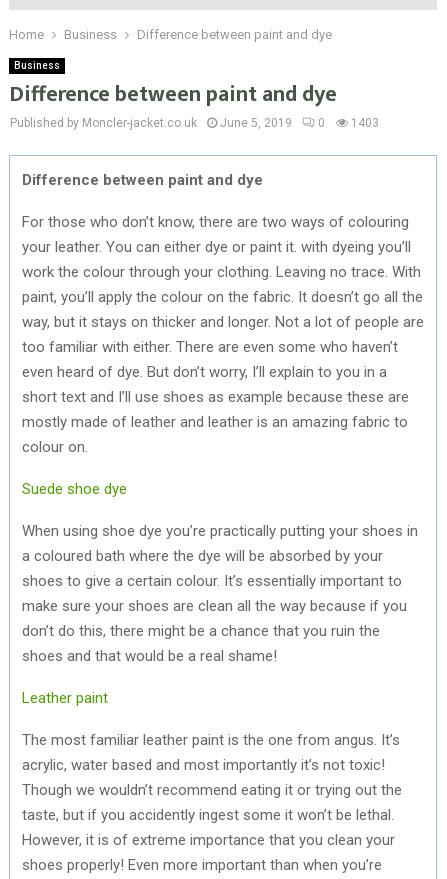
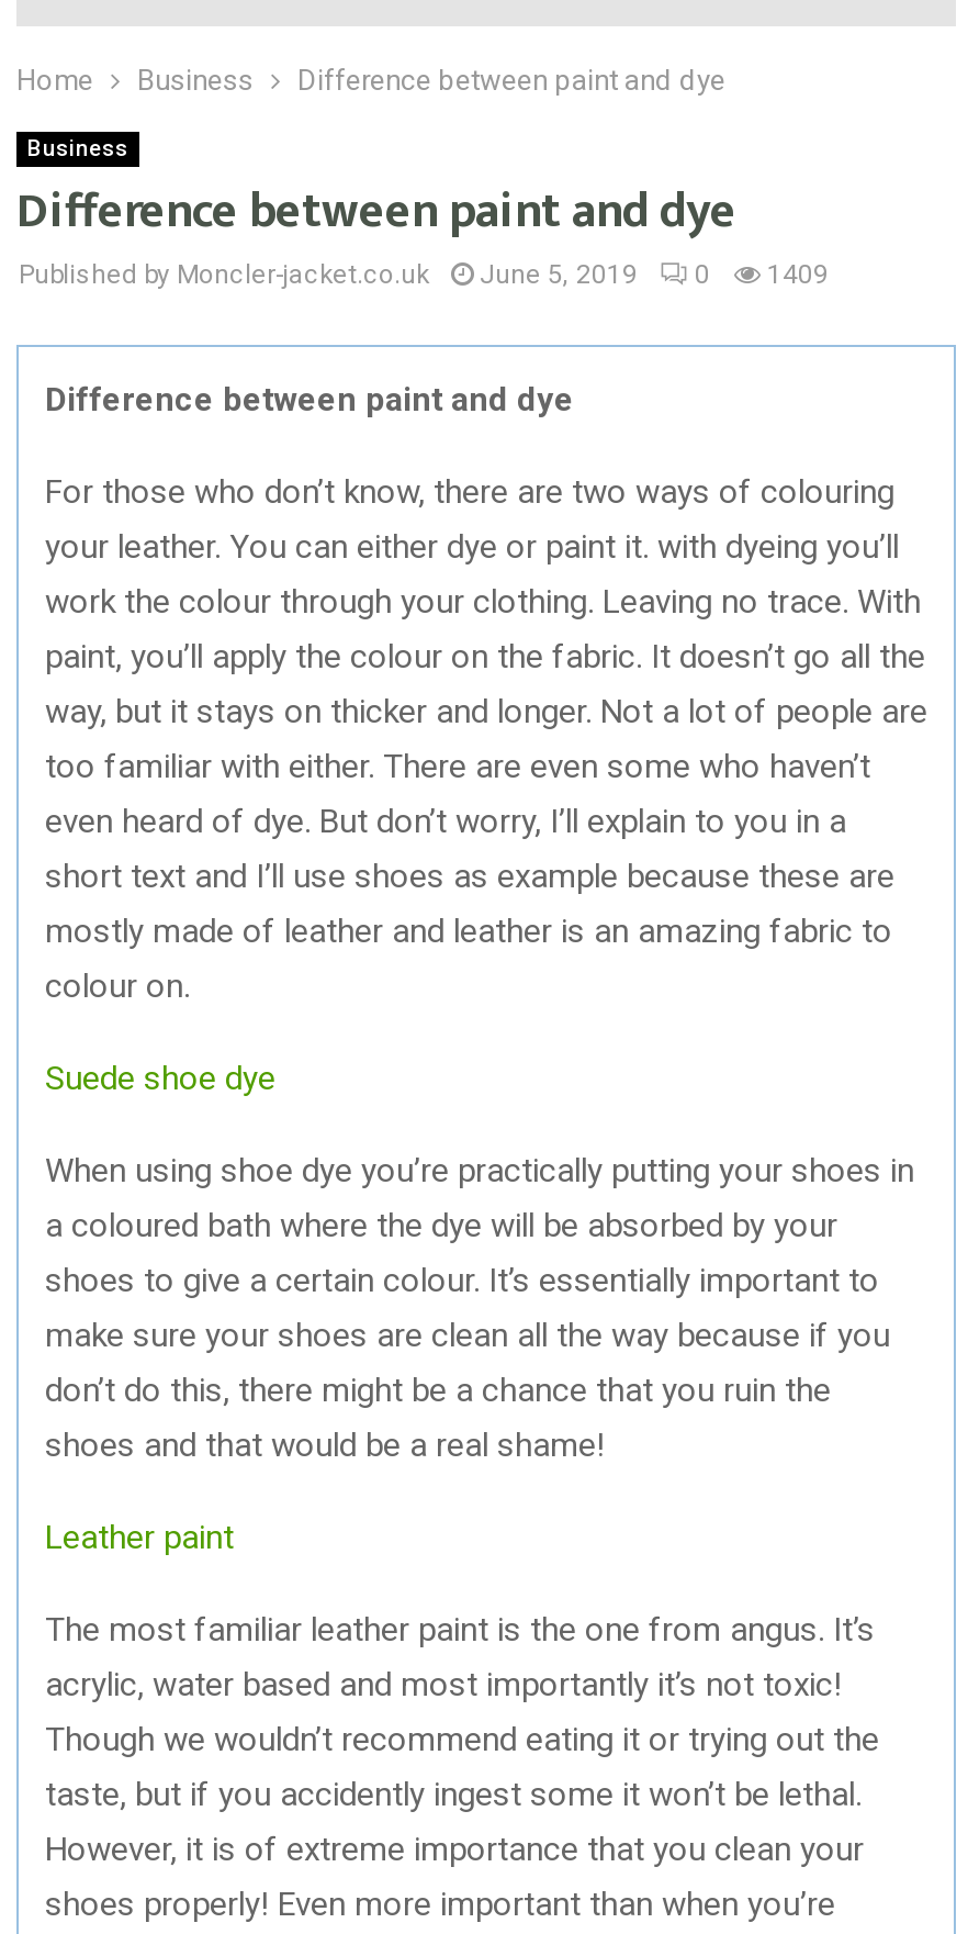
[10,116,379,130] Published by Moncler-jacket.co.uk June 5, 2019 0 1403 -> [19,259,829,290] Published by Moncler-jacket.co.uk June 5, 2019 0 1409

